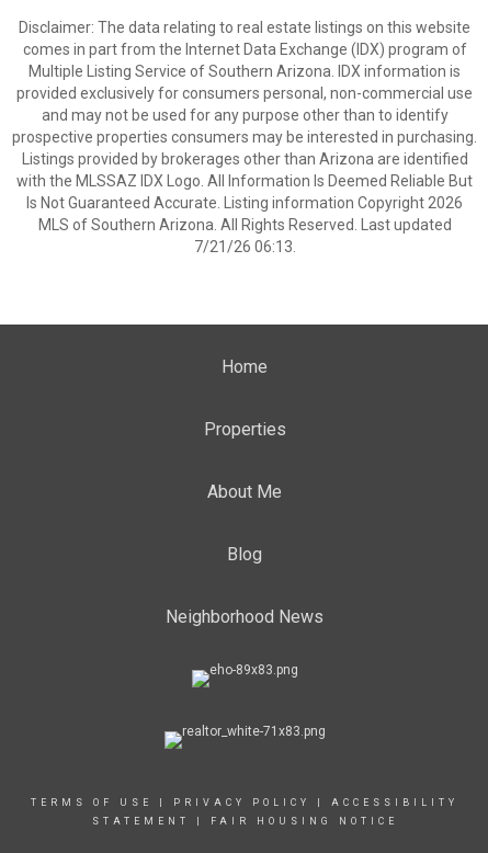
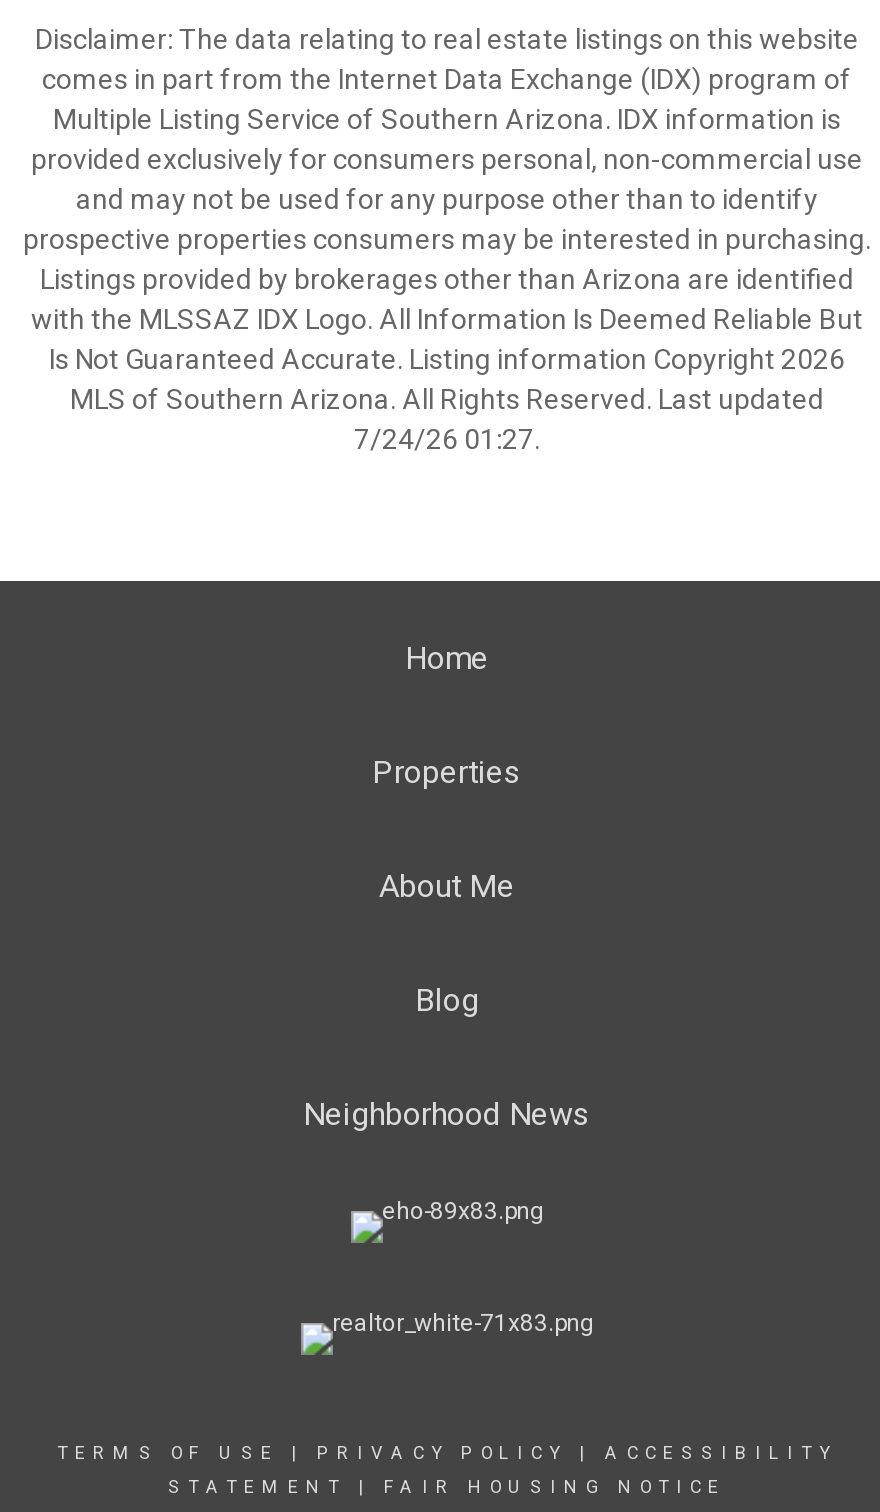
[194,238,296,255] 7/21/26 06:13. -> [354,423,540,455] 7/24/26 01:27.

